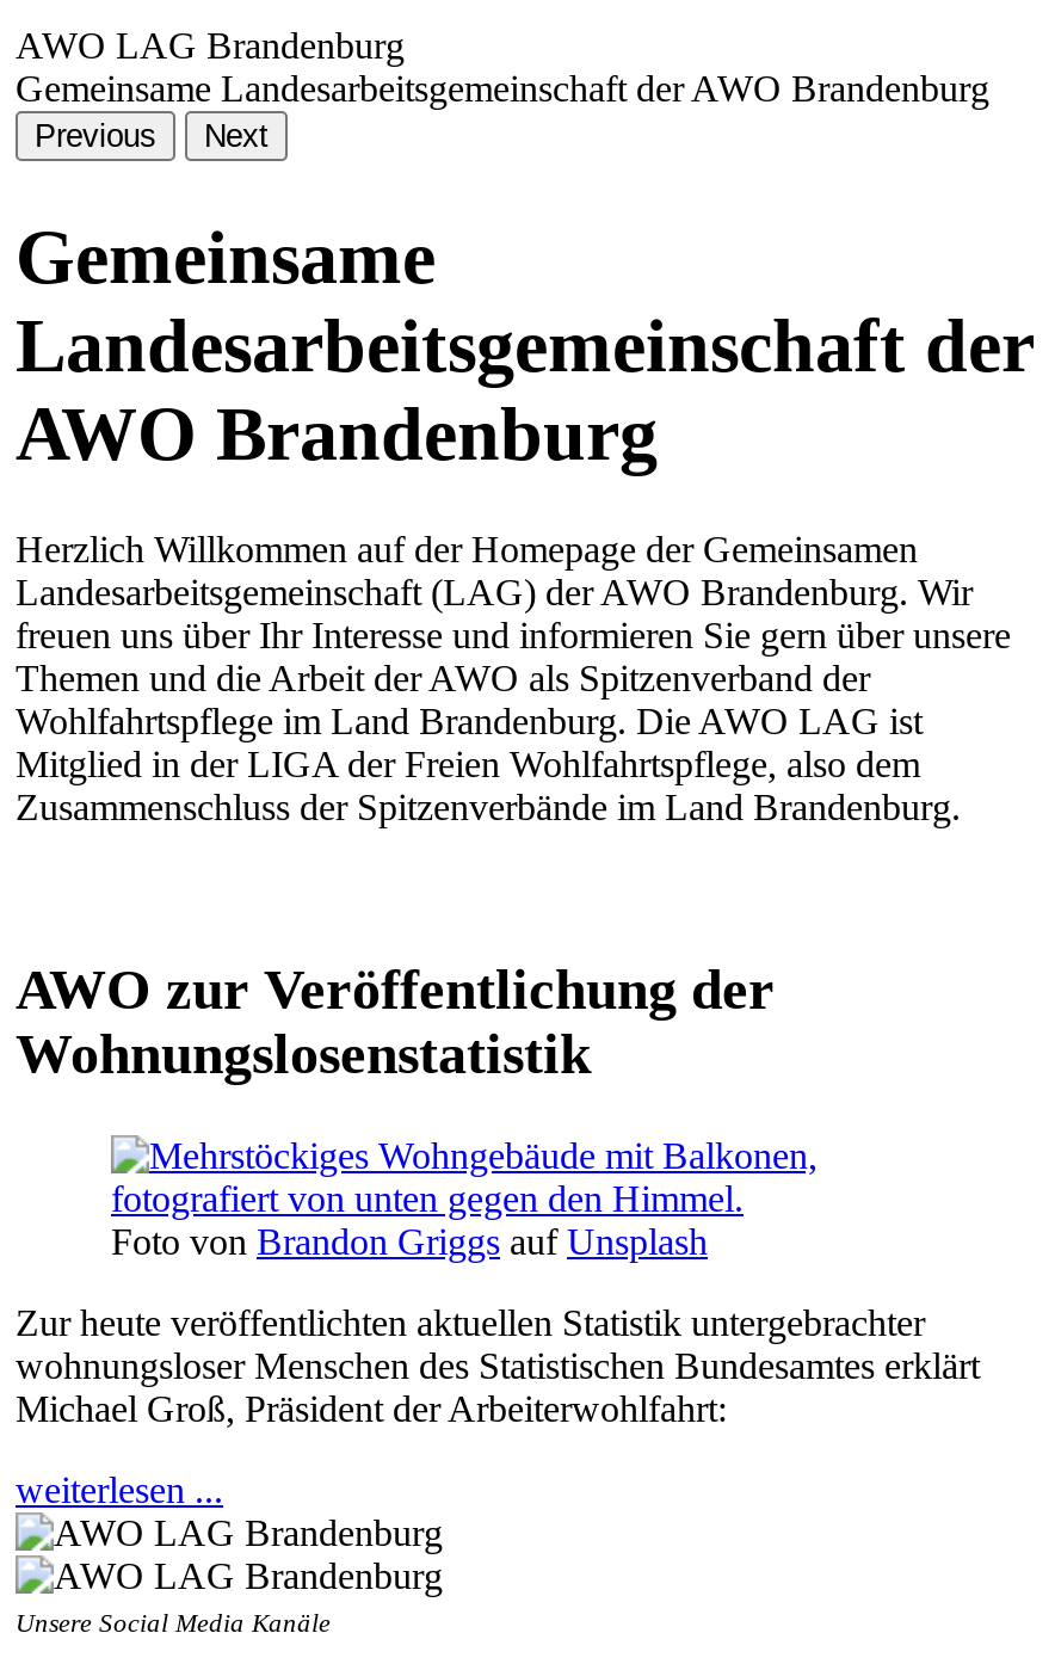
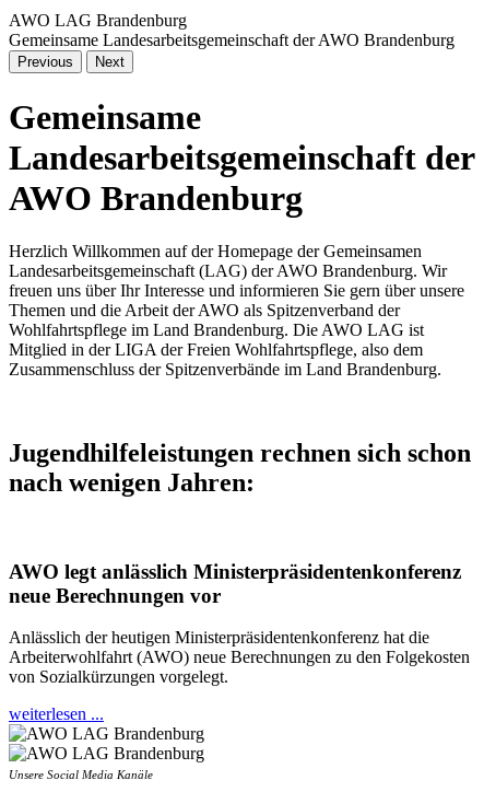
[16,959,775,1085] AWO zur Veröffentlichung der | Wohnungslosenstatistik -> [9,439,471,497] Jugendhilfeleistungen rechnen sich schon | nach wenigen Jahren:
[111,1221,708,1262] Foto von Brandon Griggs auf Unsplash -> [9,560,461,607] AWO legt anlässlich Ministerpräsidentenkonferenz | neue Berechnungen vor
[16,1302,980,1429] Zur heute veröffentlichten aktuellen Statistik untergebrachter | wohnungsloser Menschen des Statistischen Bundesamtes erklärt | Michael Groß, Präsident der Arbeiterwohlfahrt: -> [9,628,470,686] Anlässlich der heutigen Ministerpräsidentenkonferenz hat die | Arbeiterwohlfahrt (AWO) neue Berechnungen zu den Folgekosten | von Sozialkürzungen vorgelegt.

